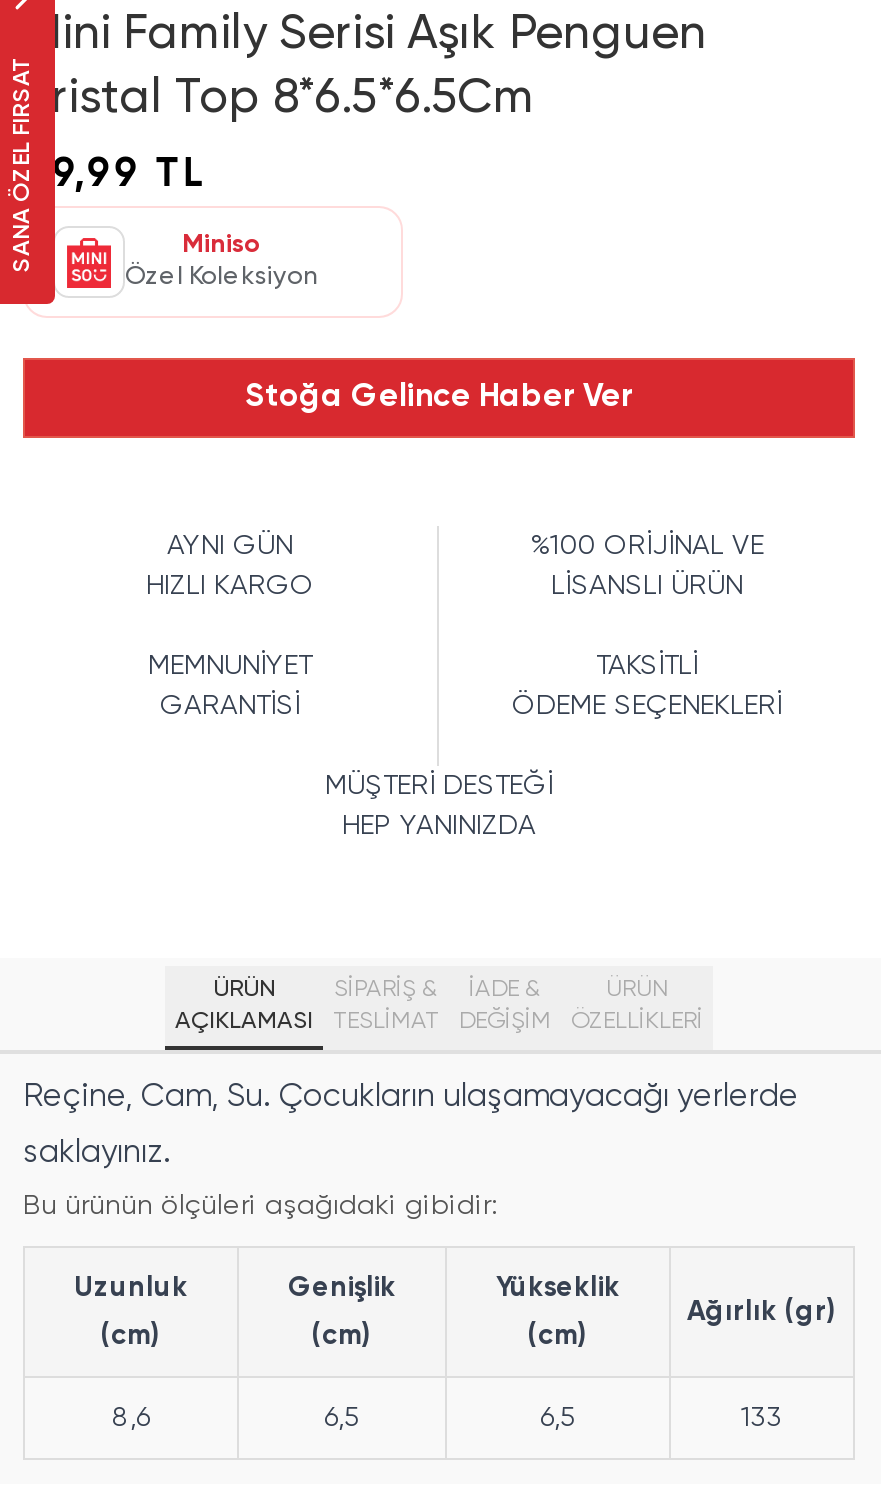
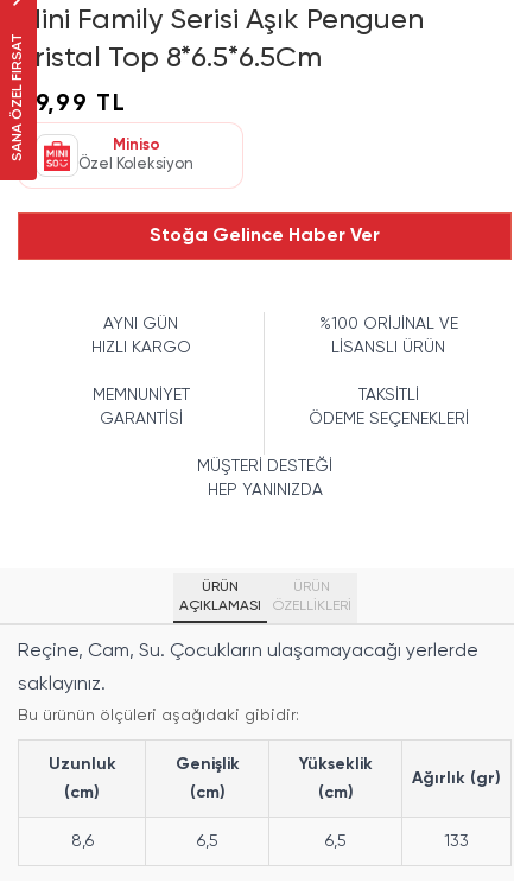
[333,978,439,1034] SİPARİŞ & | TESLİMAT -> none
[459,978,551,1034] İADE & | DEĞİŞİM -> none

